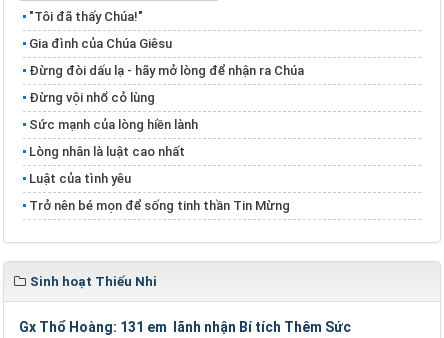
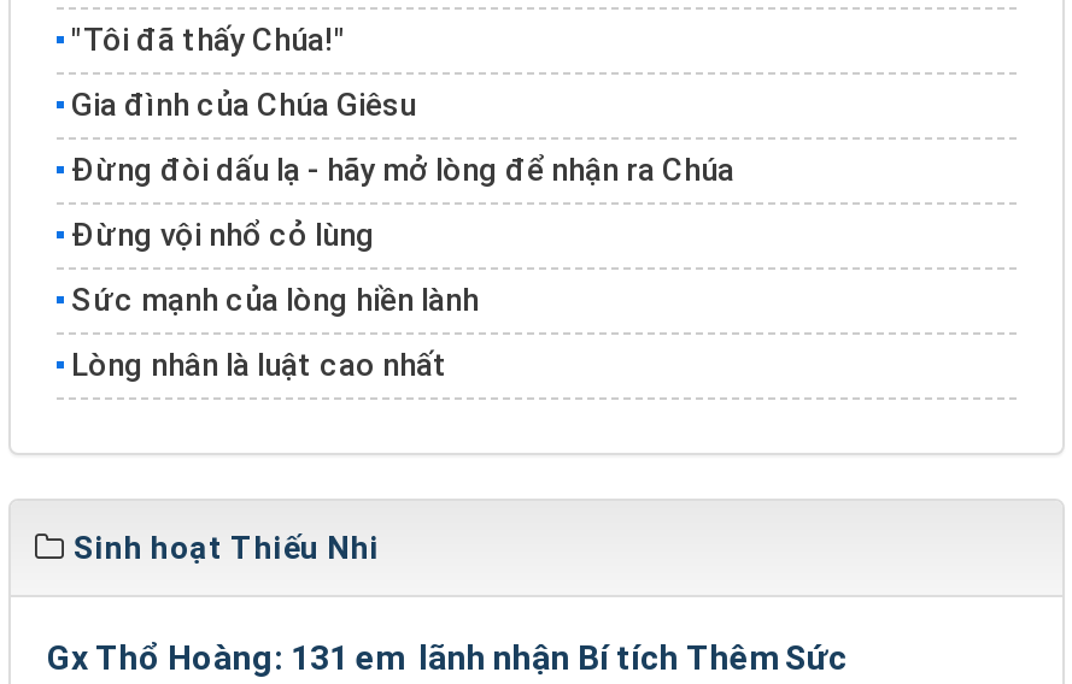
[29,171,290,213] Luật của tình yêu | Trở nên bé mọn để sống tinh thần Tin Mừng -> none

